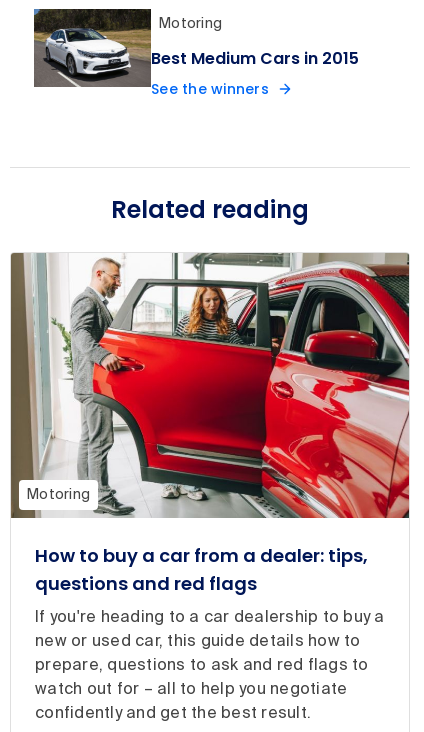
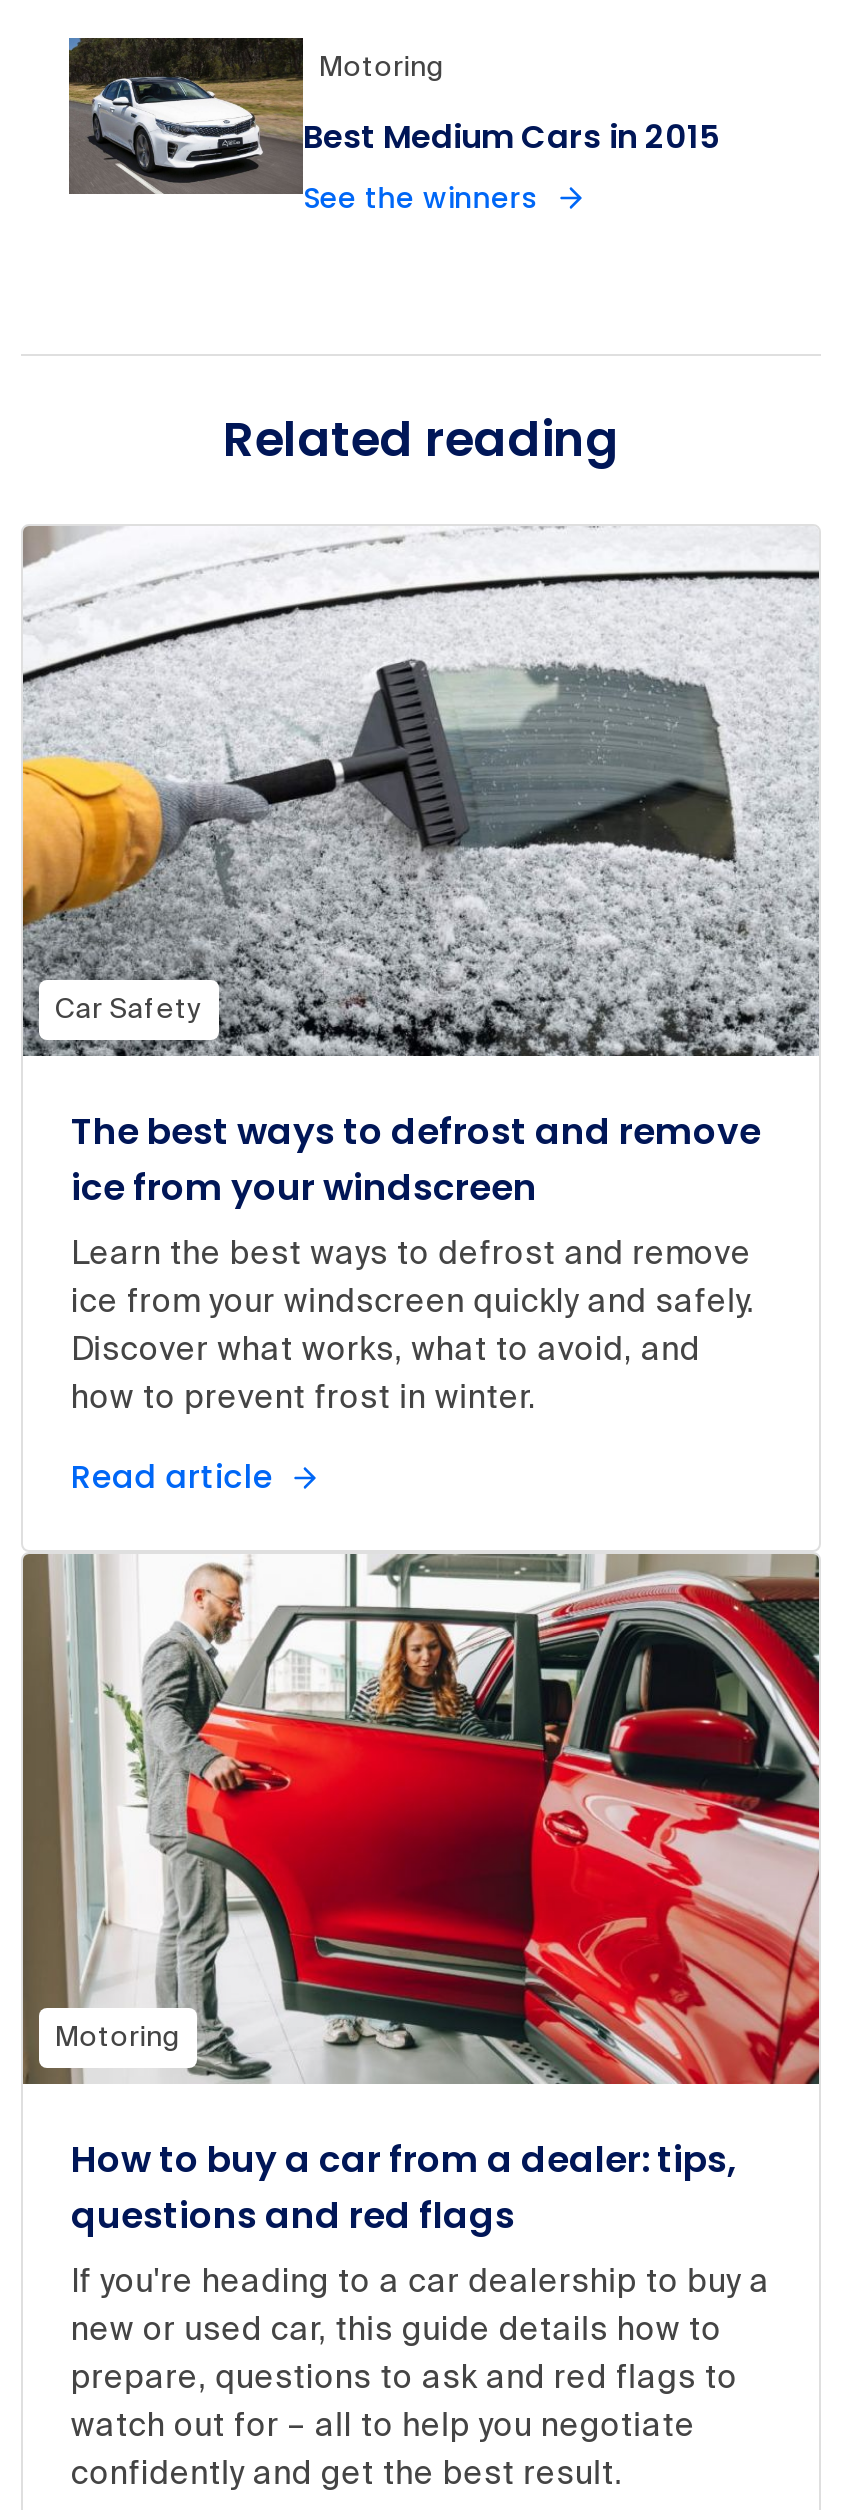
none -> [21,526,821,1500] [image] | Car Safety | The best ways to defrost and remove | ice from your windscreen | Learn the best ways to defrost and remove | ice from your windscreen quickly and safely. | Discover what works, what to avoid, and | how to prevent frost in winter. | Read article

